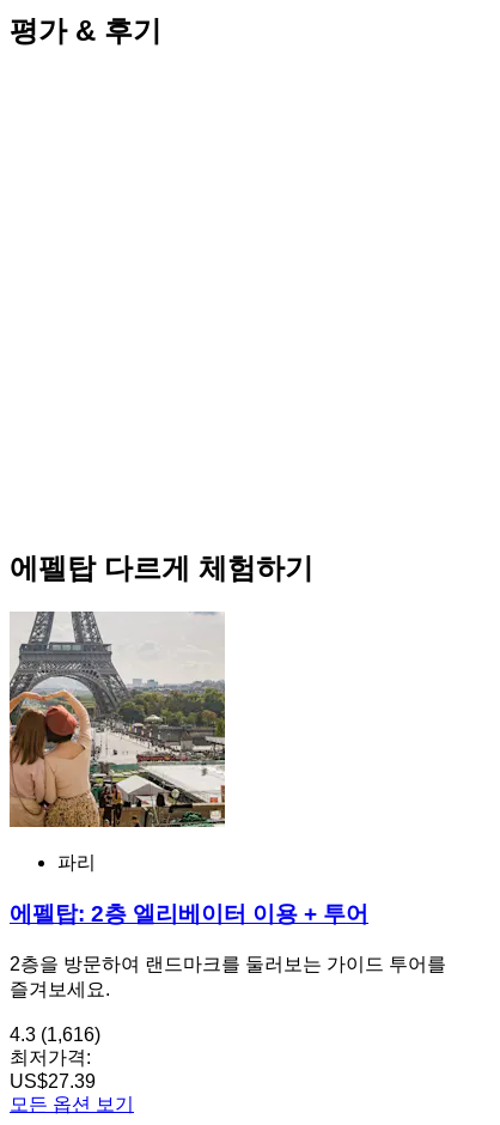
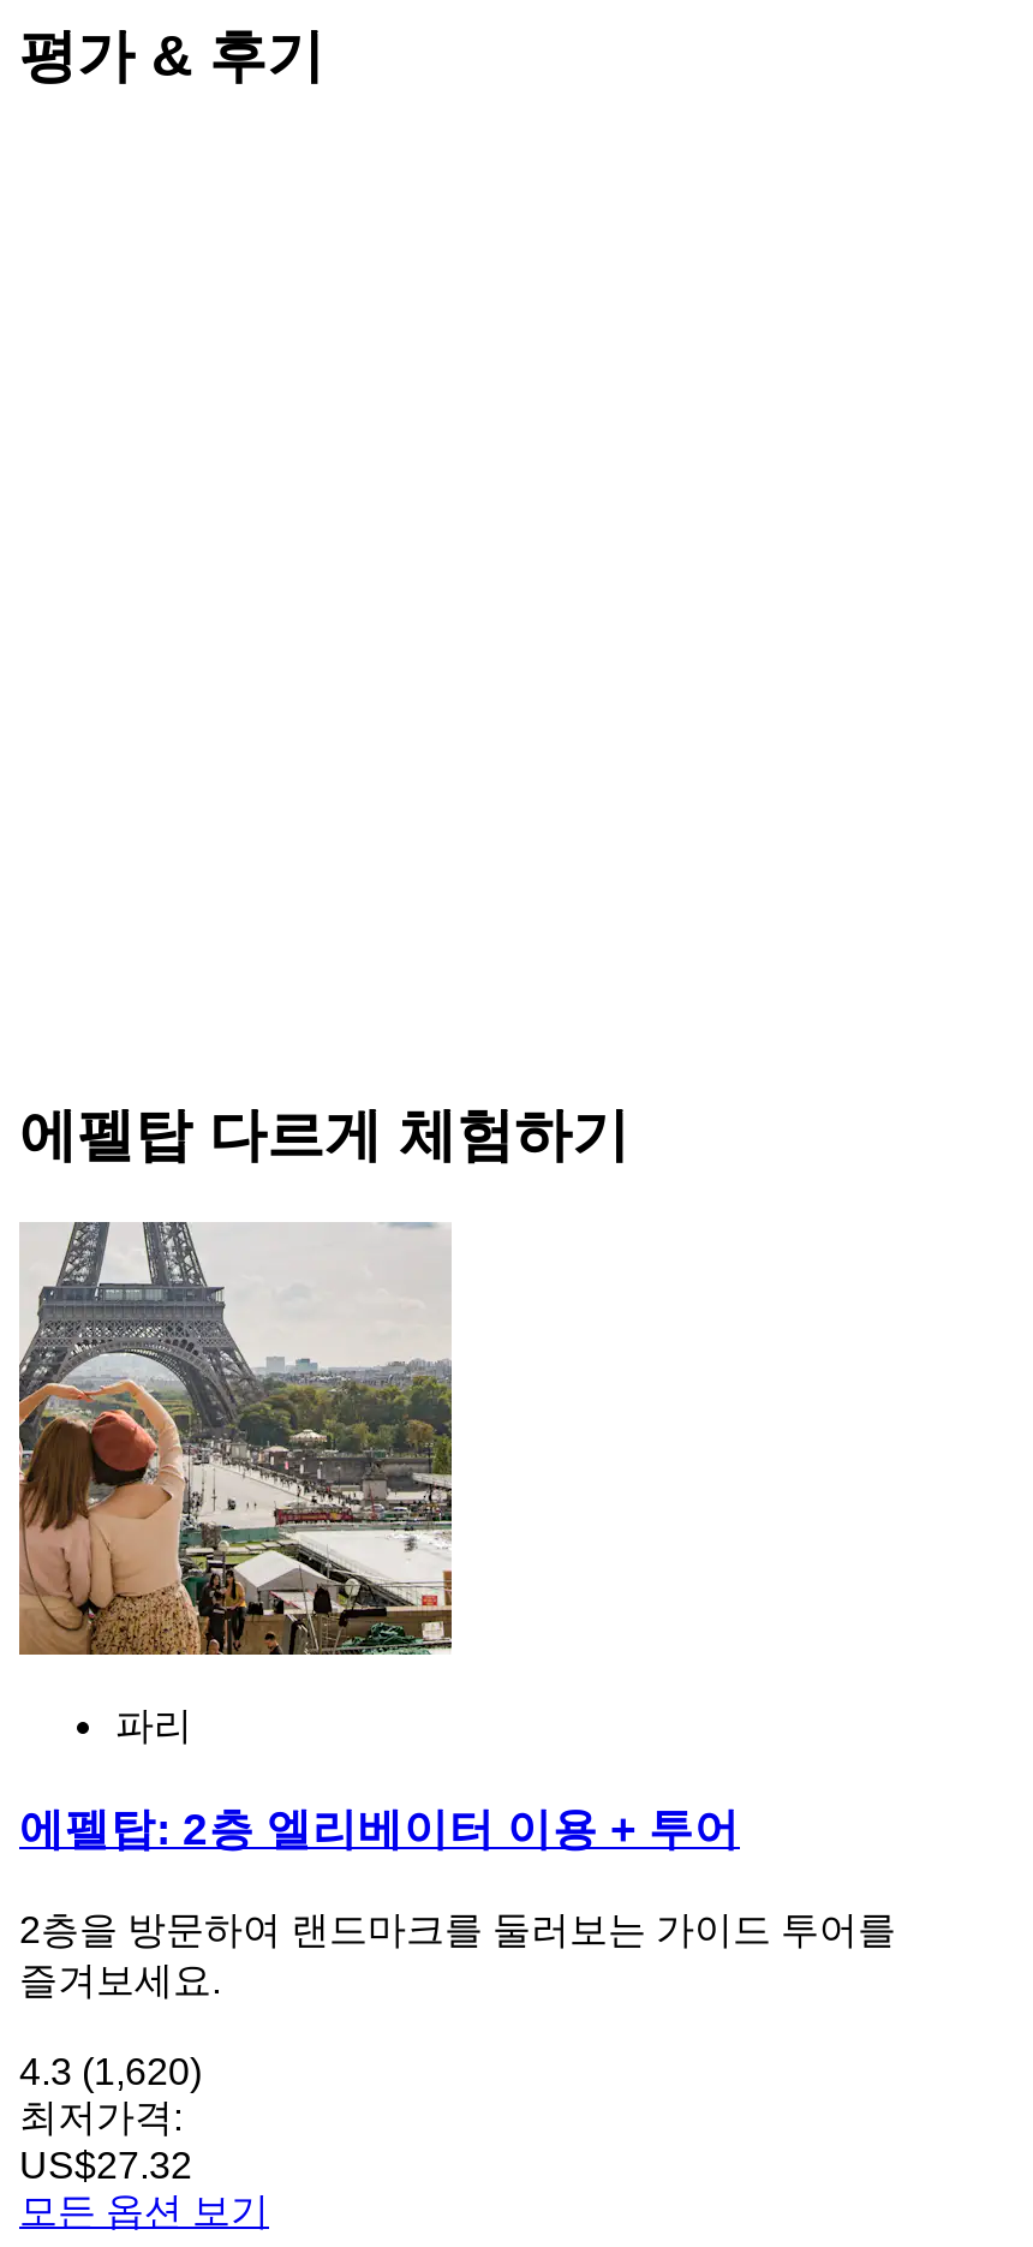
[10,1024,100,1044] 4.3 (1,616) -> [19,2050,202,2091] 4.3 (1,620)
[10,1071,96,1091] US$27.39 -> [19,2144,192,2185] US$27.32

